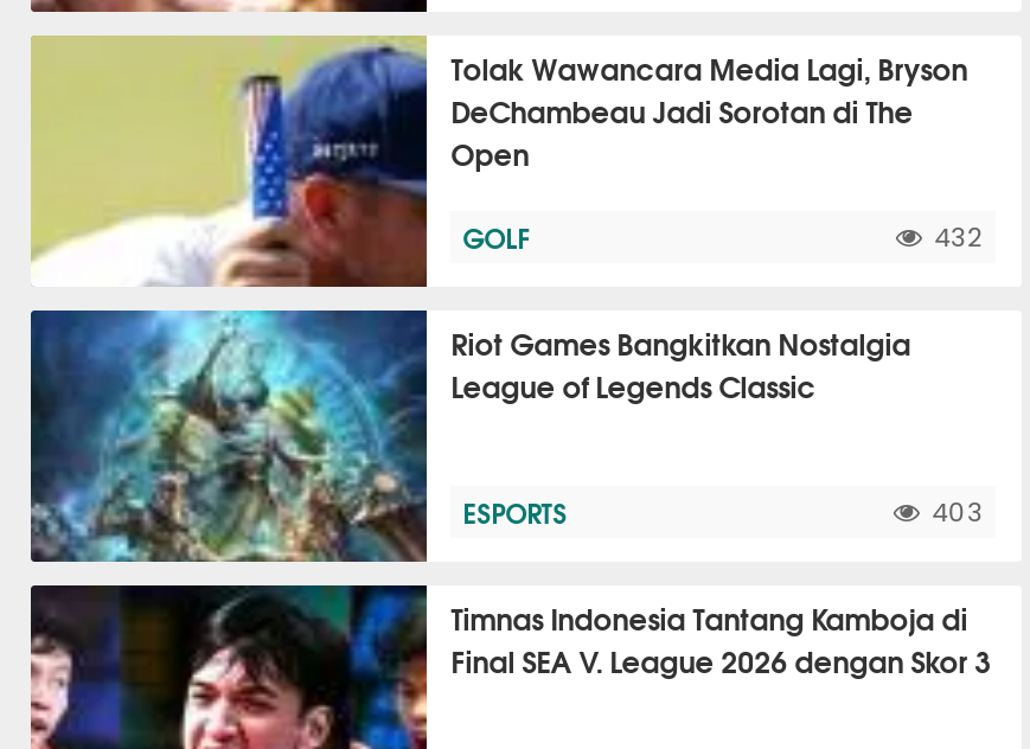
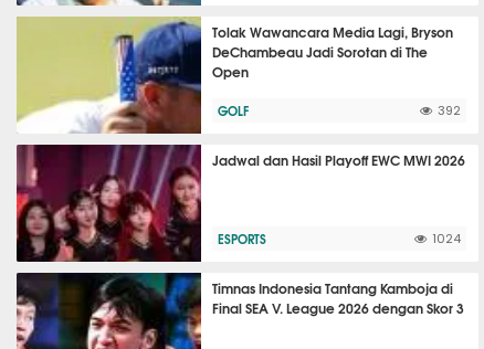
[934,225,984,251] 432 -> [438,105,461,117] 392
[28,308,911,564] [image] | Riot Games Bangkitkan Nostalgia | League of Legends Classic -> [15,144,465,263] [image] | Jadwal dan Hasil Playoff EWC MWI 2026
[932,500,984,526] 403 -> [432,233,461,245] 1024

